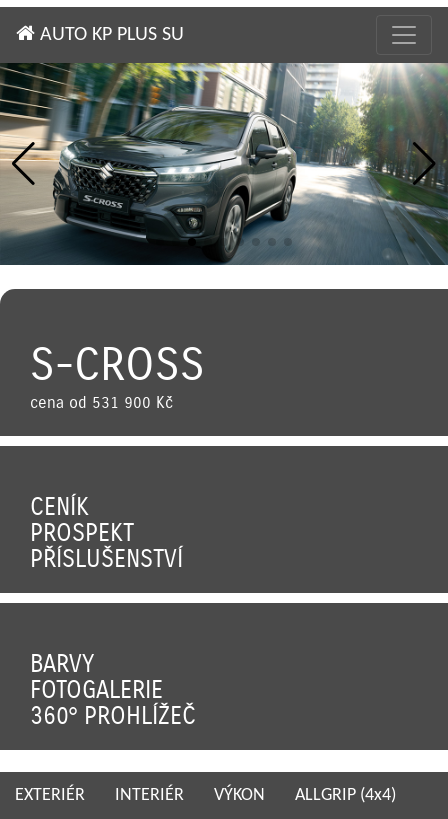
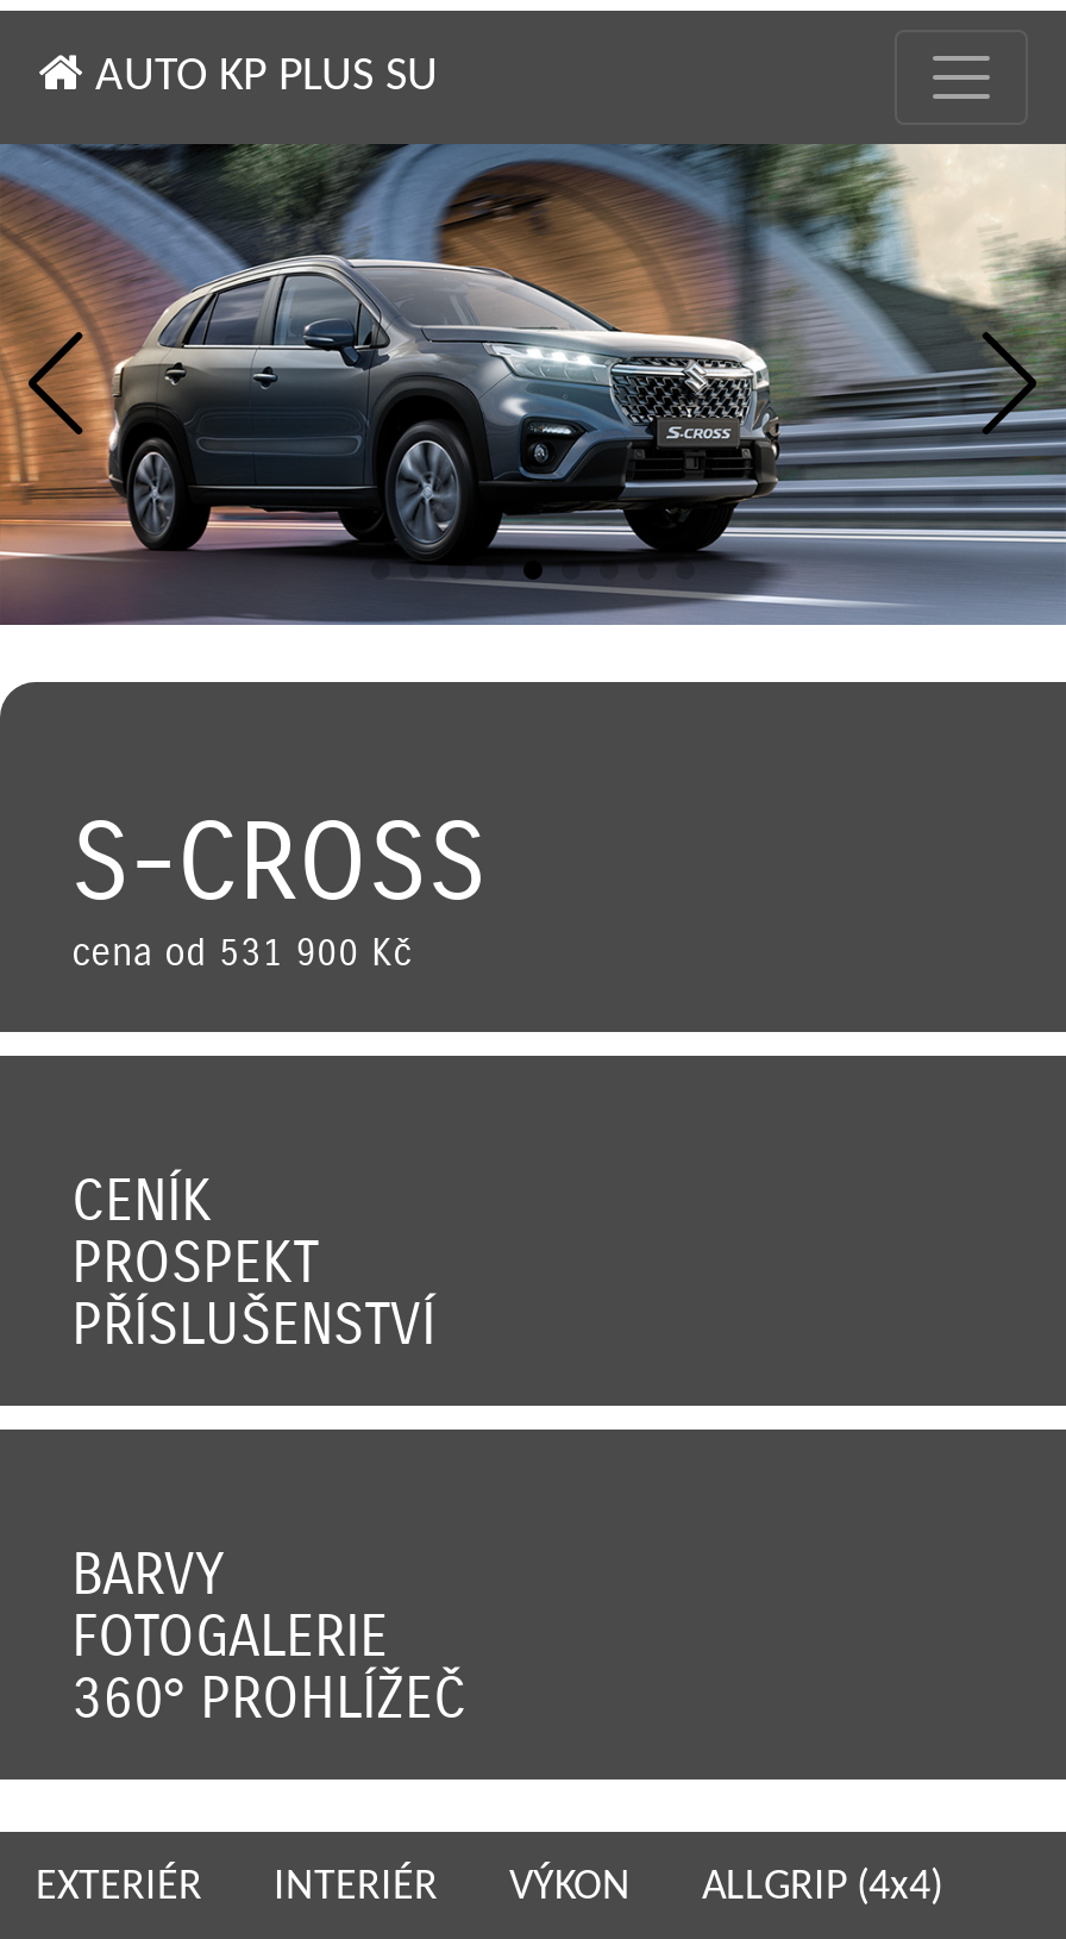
[3,62,445,266] [image] -> [7,144,1059,627] [image]

